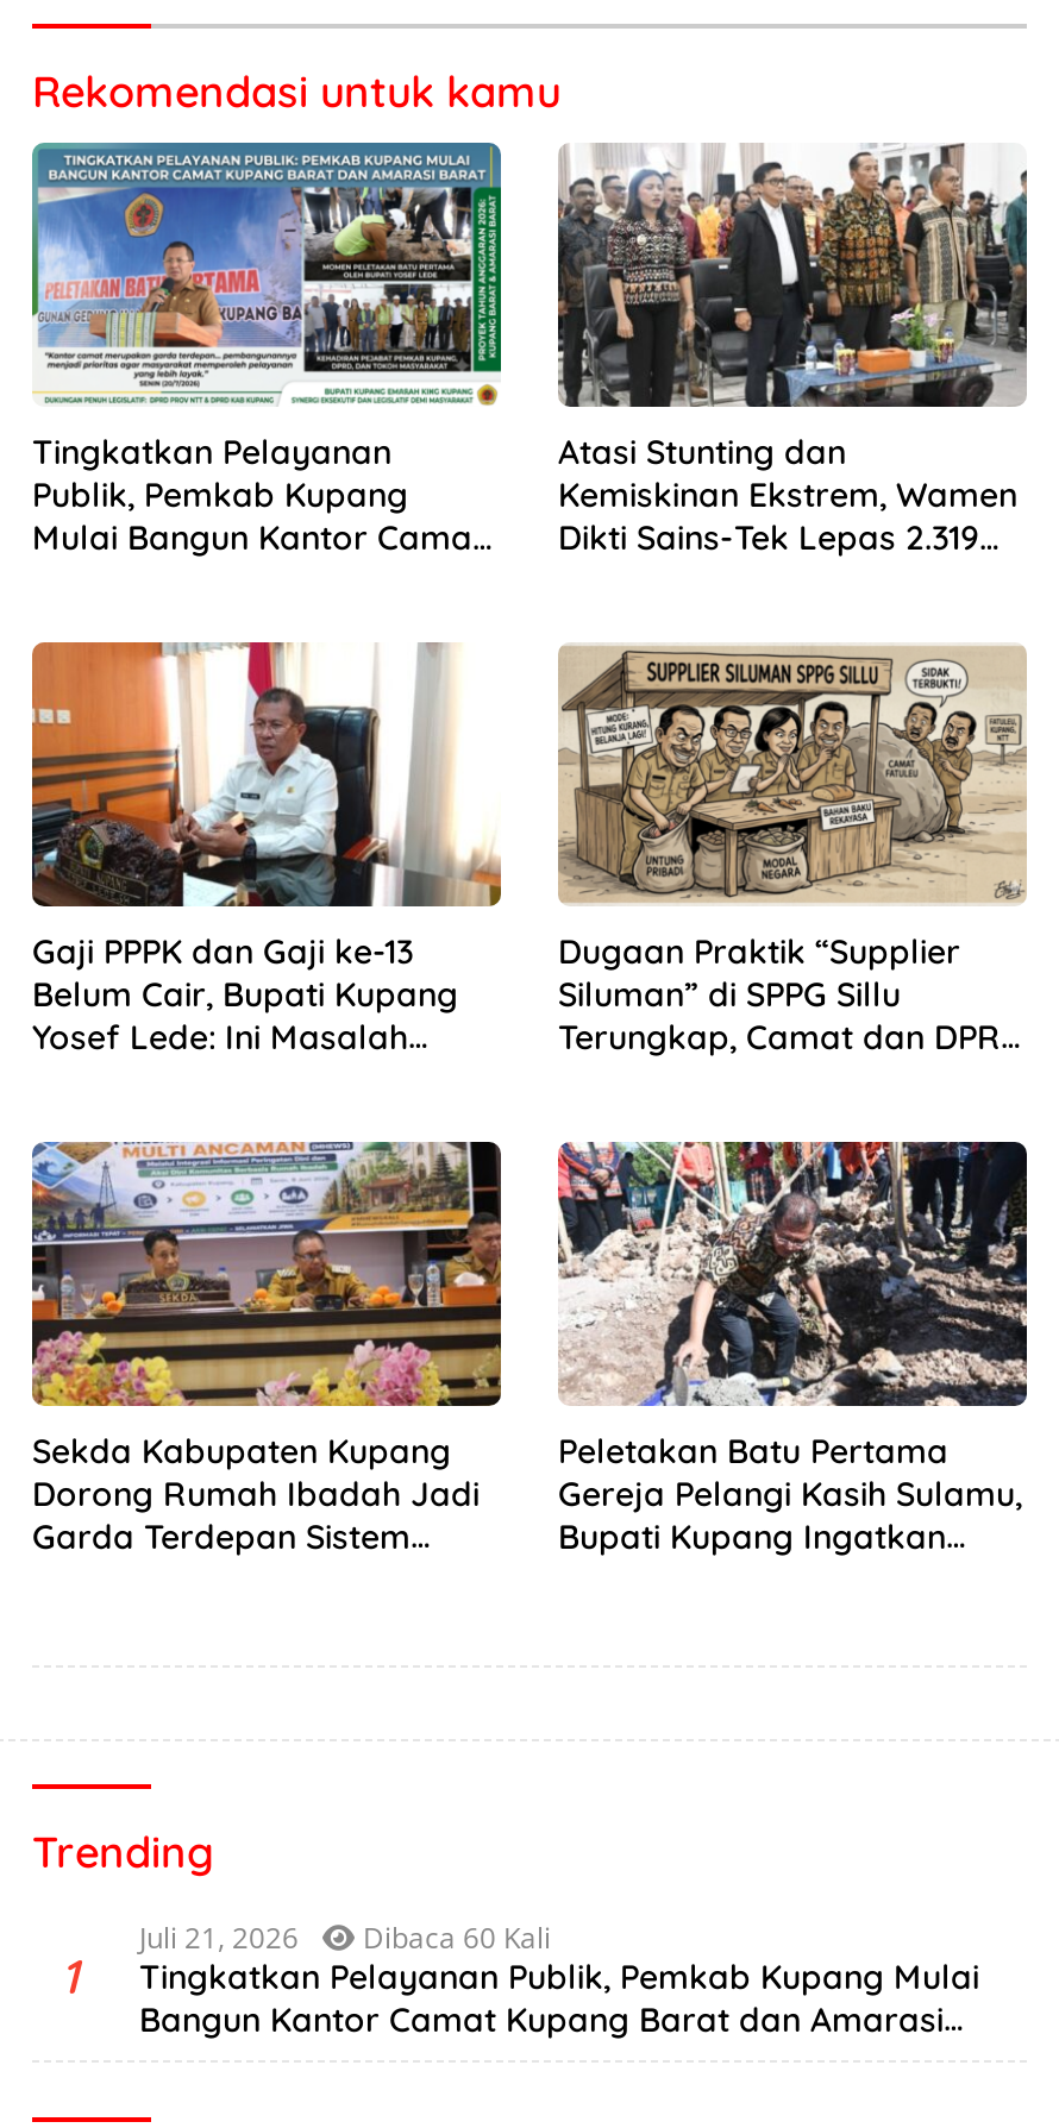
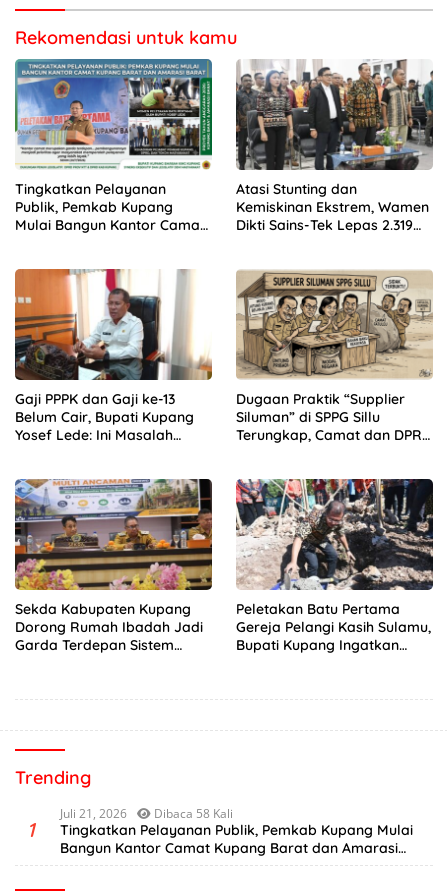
[139,1916,551,1957] Juli 21, 2026 Dibaca 60 Kali -> [60,804,233,821] Juli 21, 2026 Dibaca 58 Kali

